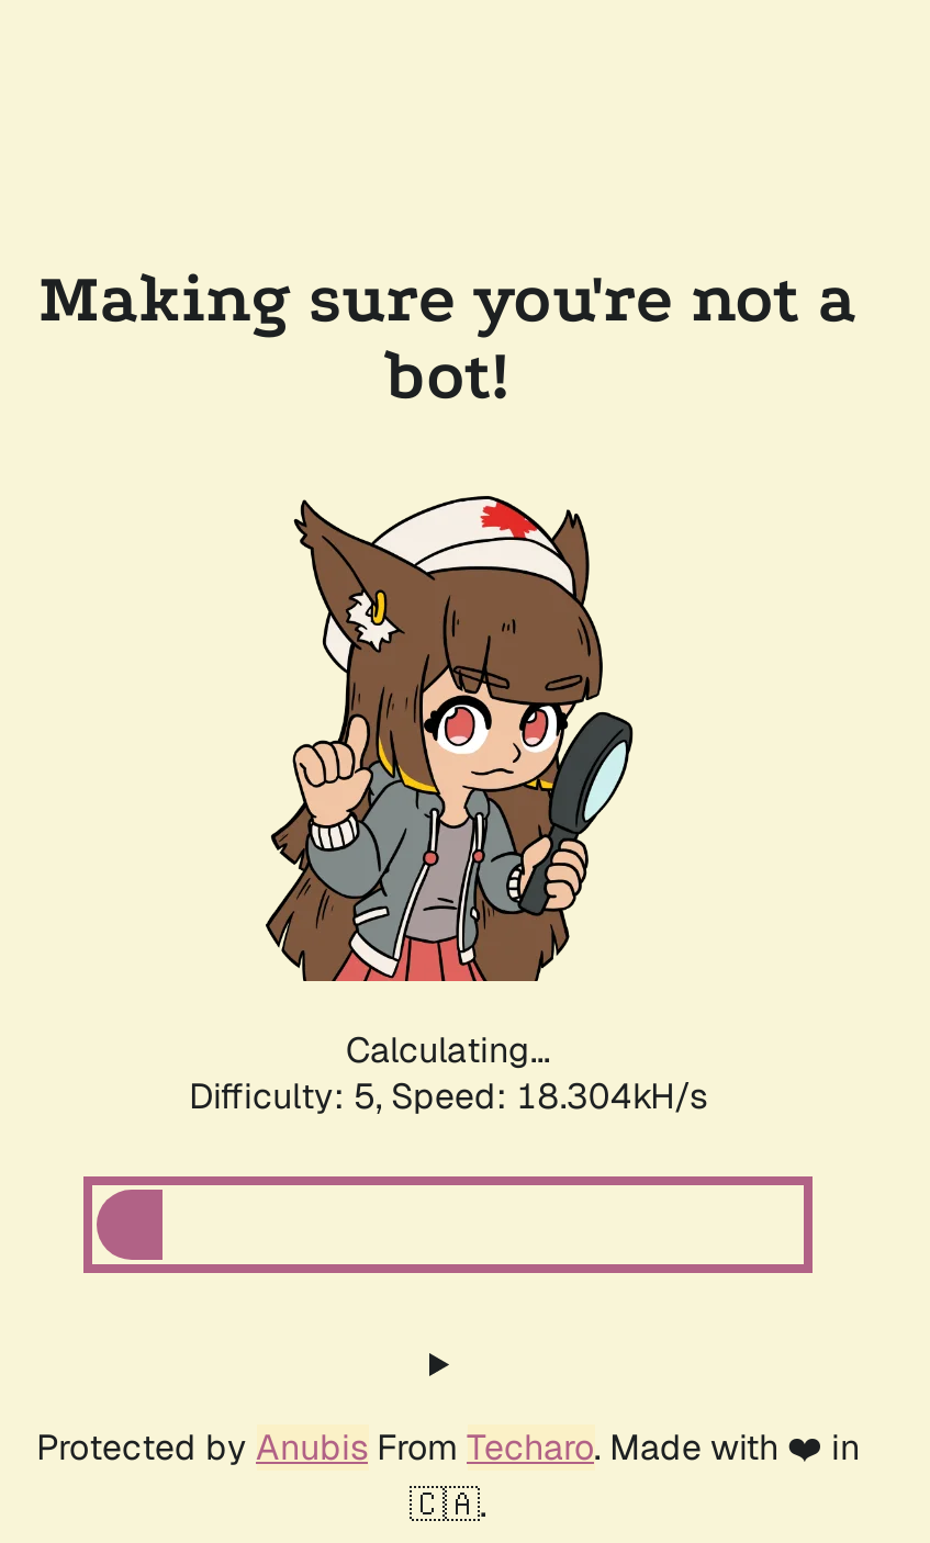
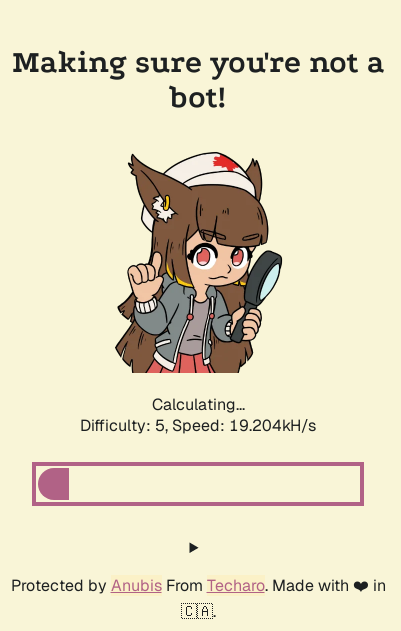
[189,1073,707,1119] Difficulty: 5, Speed: 18.304kH/s -> [80,415,316,436] Difficulty: 5, Speed: 19.204kH/s

